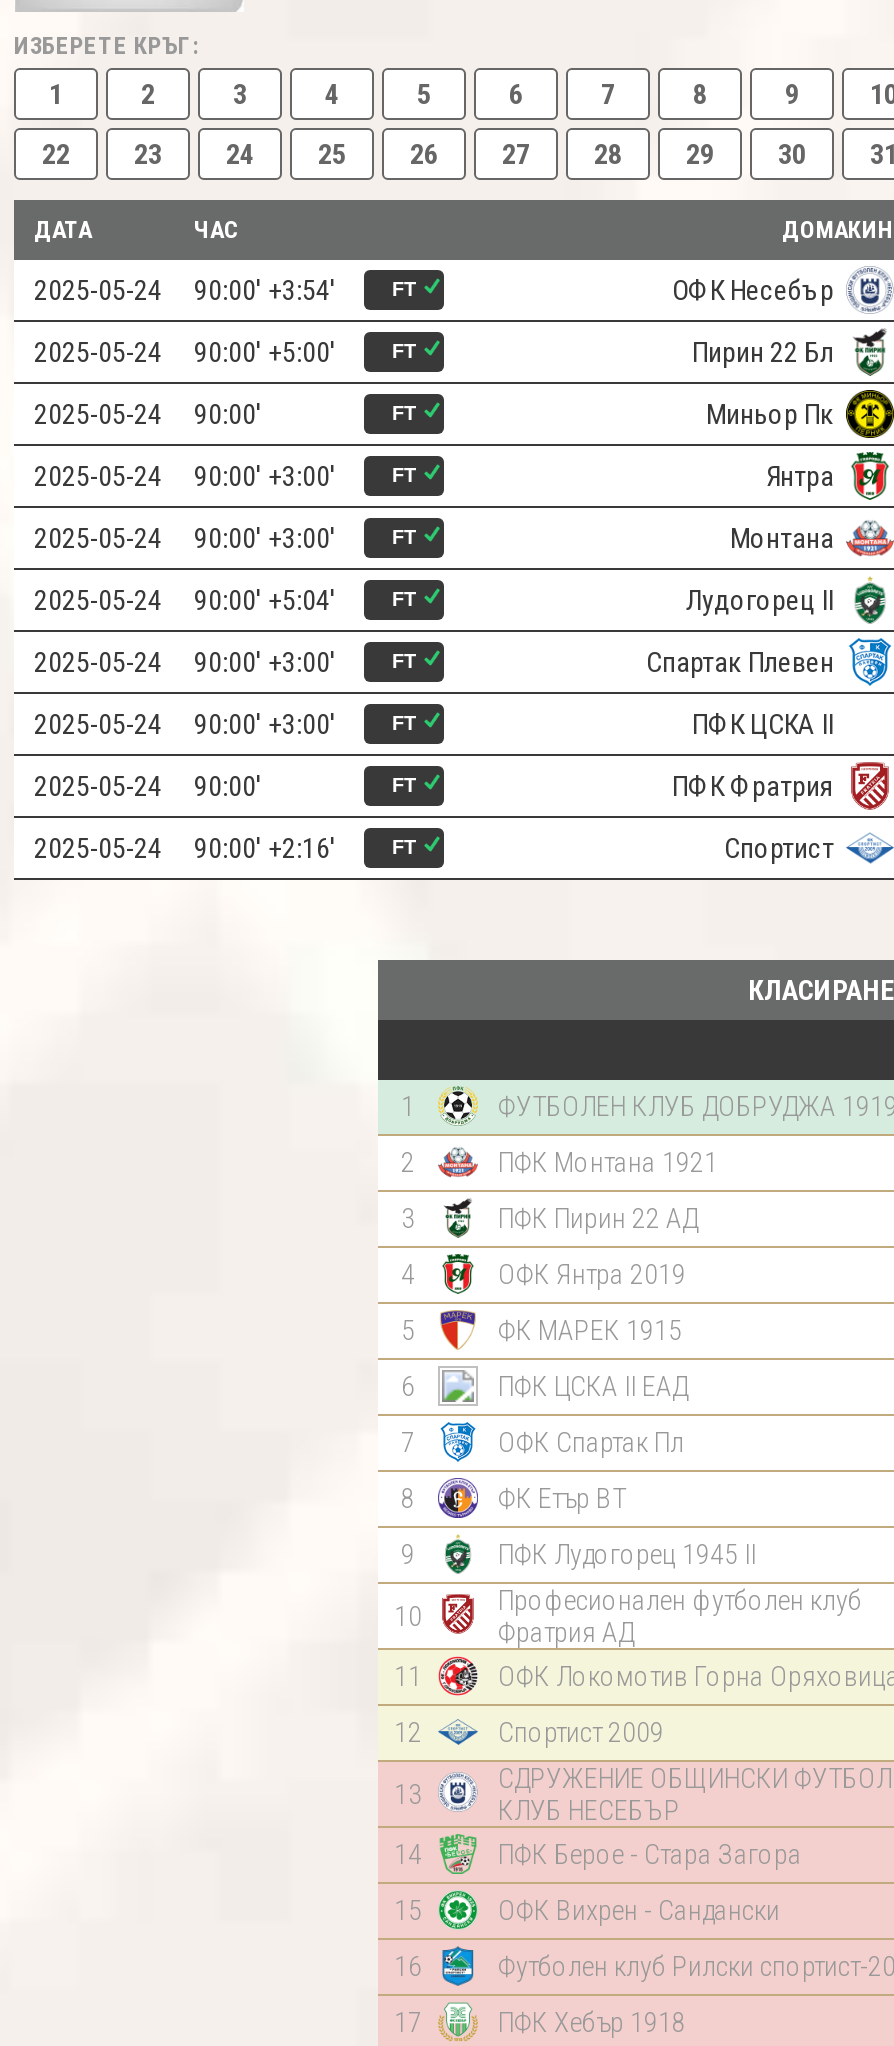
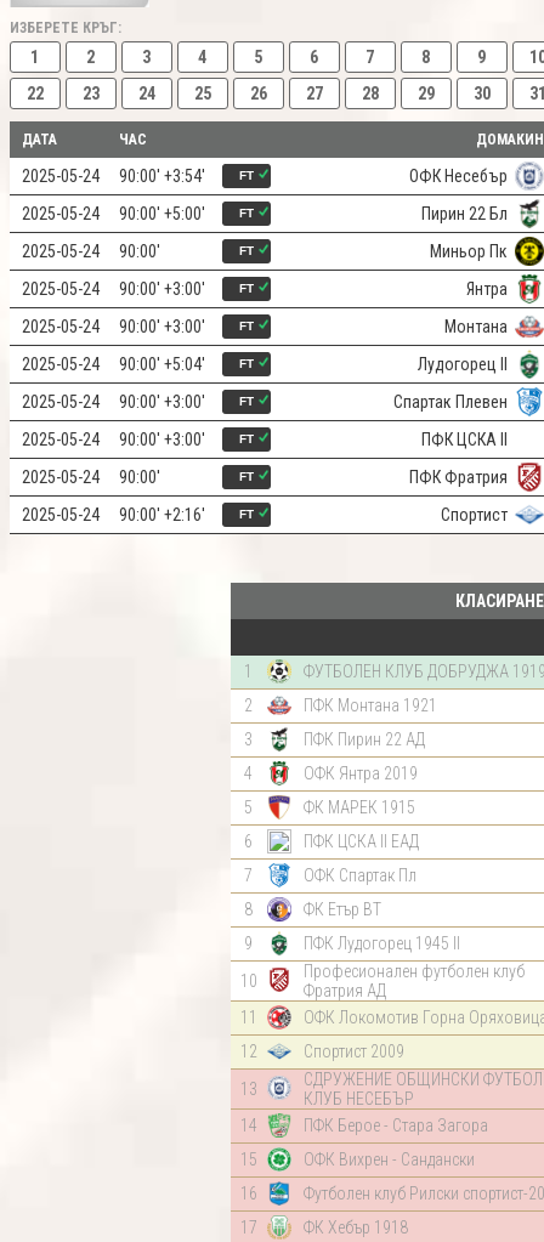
[498,2006,686,2038] ПФК Хебър 1918 -> [304,1218,408,1237] ФК Хебър 1918

